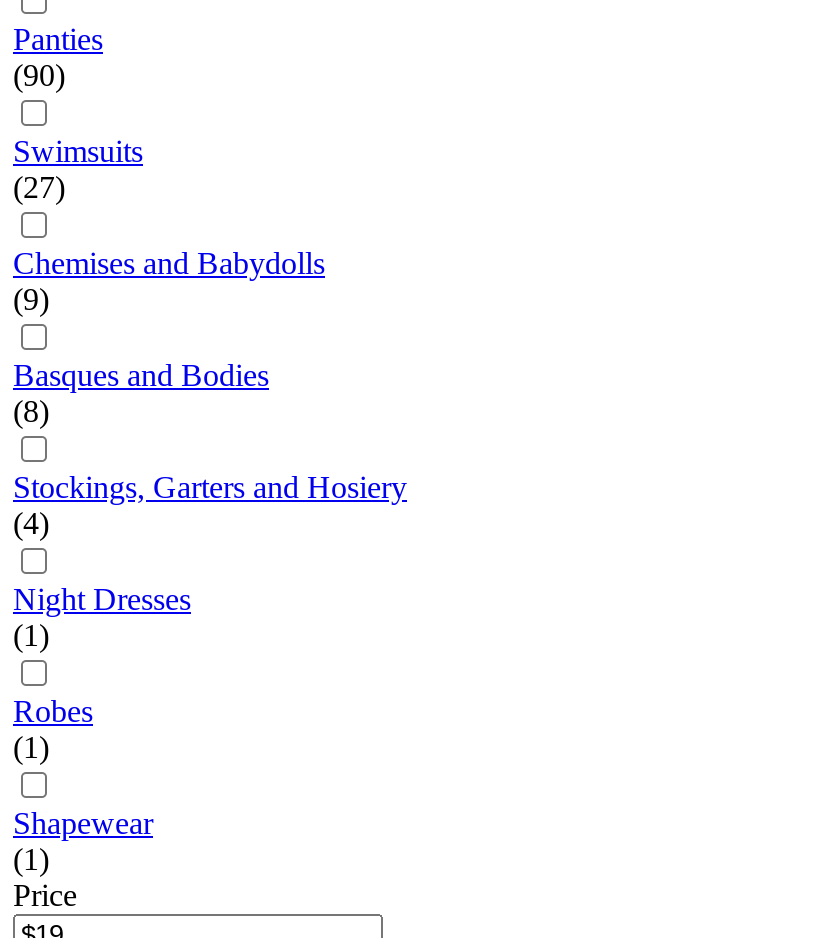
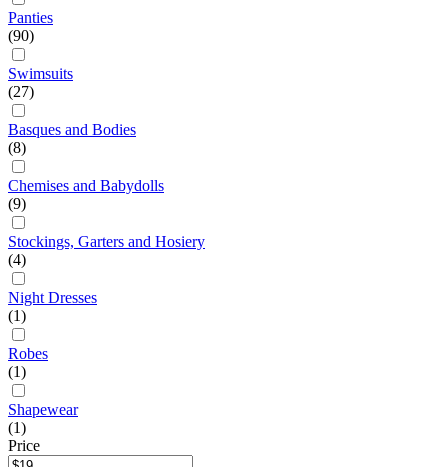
moved [13,246,325,316] -> [8,177,164,212]: Chemises and Babydolls | (9)
moved [13,358,269,428] -> [8,121,136,156]: Basques and Bodies | (8)

